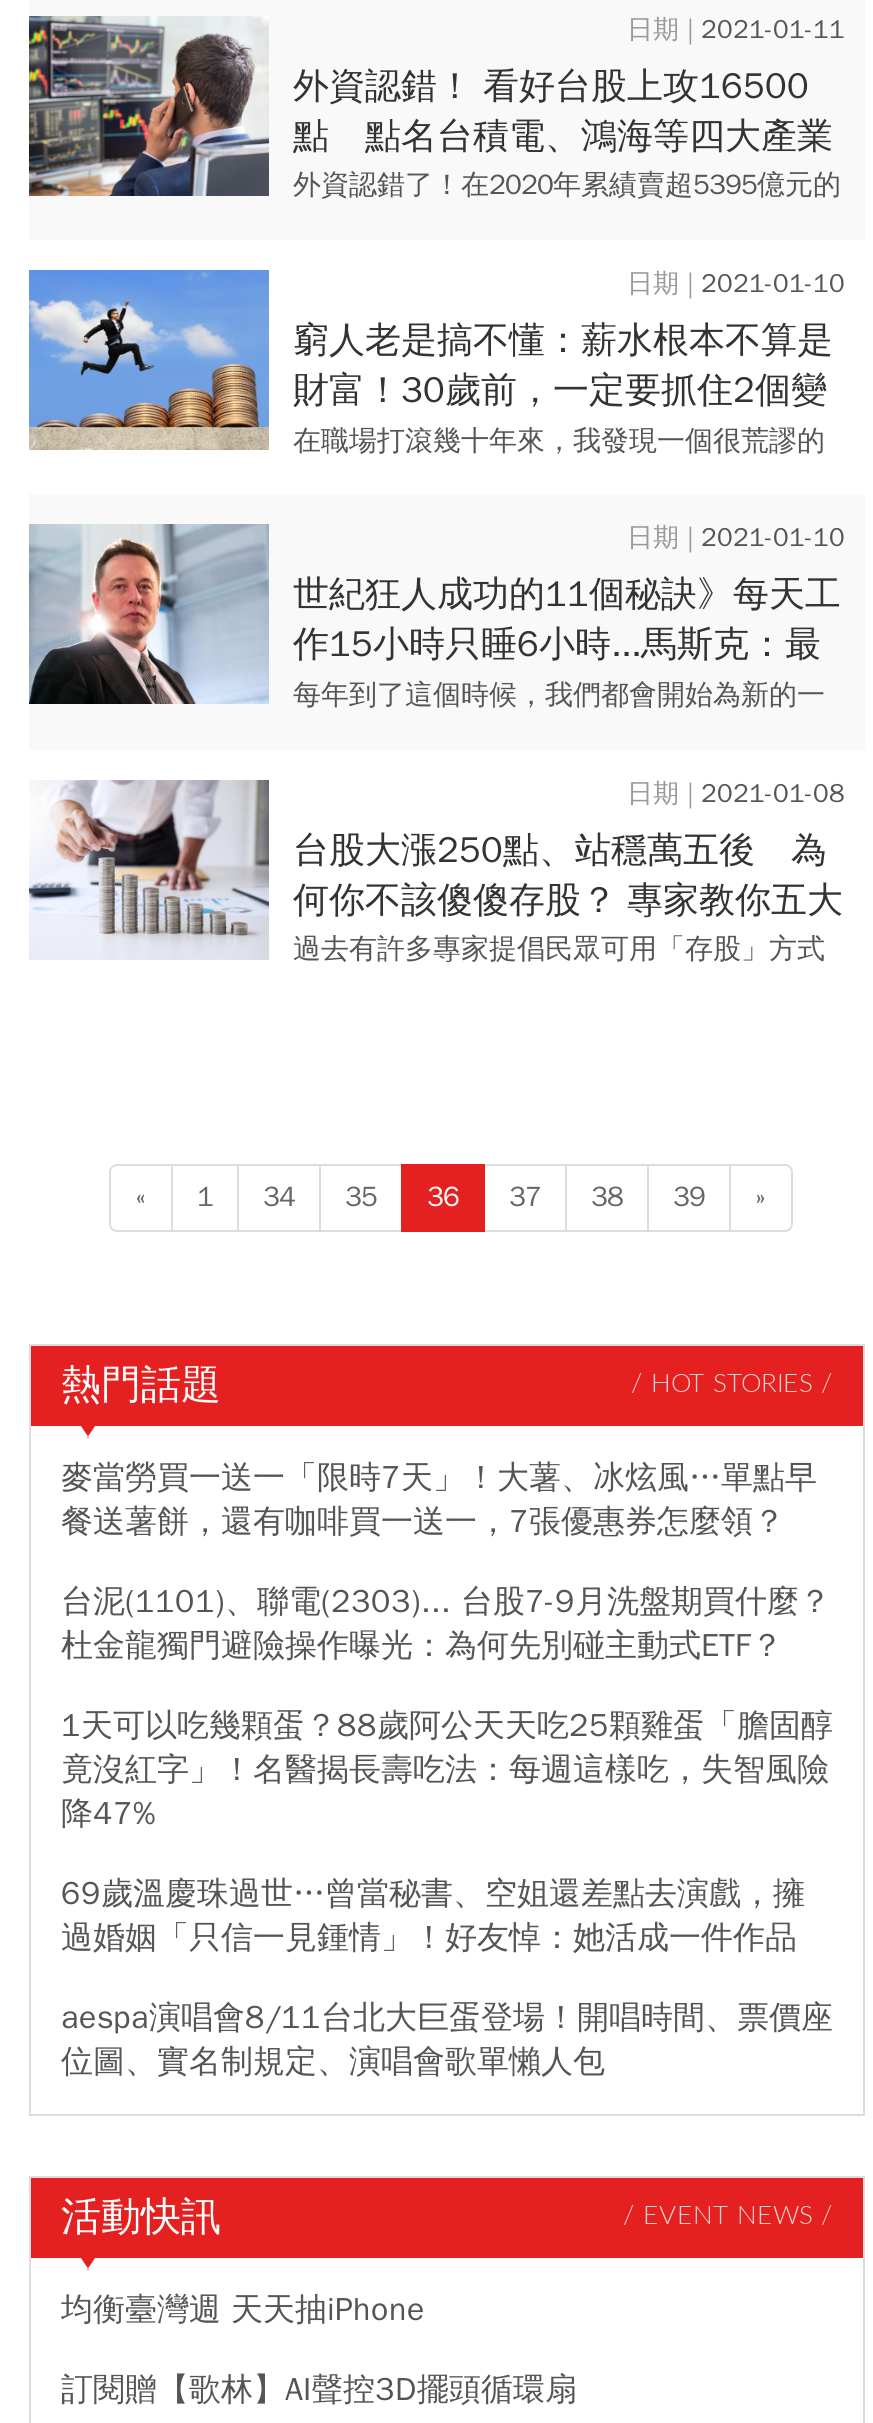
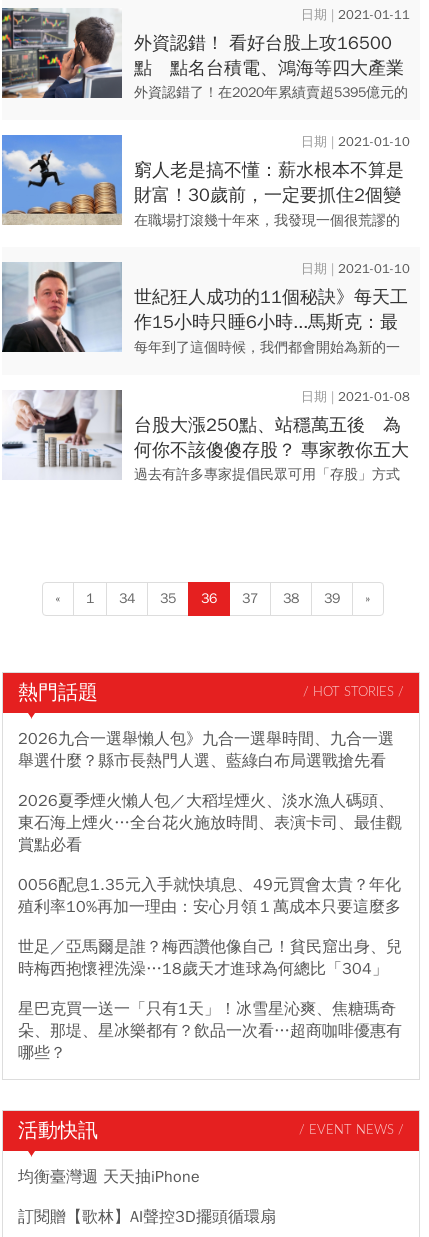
[61,1458,817,1542] 麥當勞買一送一「限時7天」！大薯、冰炫風…單點早 | 餐送薯餅，還有咖啡買一送一，7張優惠券怎麼領？ -> [18,729,394,771] 2026九合一選舉懶人包》九合一選舉時間、九合一選 | 舉選什麼？縣市長熱門人選、藍綠白布局選戰搶先看
[61,1582,831,1666] 台泥(1101)、聯電(2303)... 台股7-9月洗盤期買什麼？ | 杜金龍獨門避險操作曝光：為何先別碰主動式ETF？ -> [18,791,402,855] 2026夏季煙火懶人包／大稻埕煙火、淡水漁人碼頭、 | 東石海上煙火…全台花火施放時間、表演卡司、最佳觀 | 賞點必看
[61,1706,833,1834] 1天可以吃幾顆蛋？88歲阿公天天吃25顆雞蛋「膽固醇 | 竟沒紅字」！名醫揭長壽吃法：每週這樣吃，失智風險 | 降47% -> [18,875,401,917] 0056配息1.35元入手就快填息、49元買會太貴？年化 | 殖利率10%再加一理由：安心月領１萬成本只要這麼多
[61,1874,805,1958] 69歲溫慶珠過世…曾當秘書、空姐還差點去演戲，擁 | 過婚姻「只信一見鍾情」！好友悼：她活成一件作品 -> [18,937,402,979] 世足／亞馬爾是誰？梅西讚他像自己！貧民窟出身、兒 | 時梅西抱懷裡洗澡…18歲天才進球為何總比「304」
[61,1998,833,2082] aespa演唱會8/11台北大巨蛋登場！開唱時間、票價座 | 位圖、實名制規定、演唱會歌單懶人包 -> [18,999,402,1063] 星巴克買一送一「只有1天」！冰雪星沁爽、焦糖瑪奇 | 朵、那堤、星冰樂都有？飲品一次看…超商咖啡優惠有 | 哪些？

